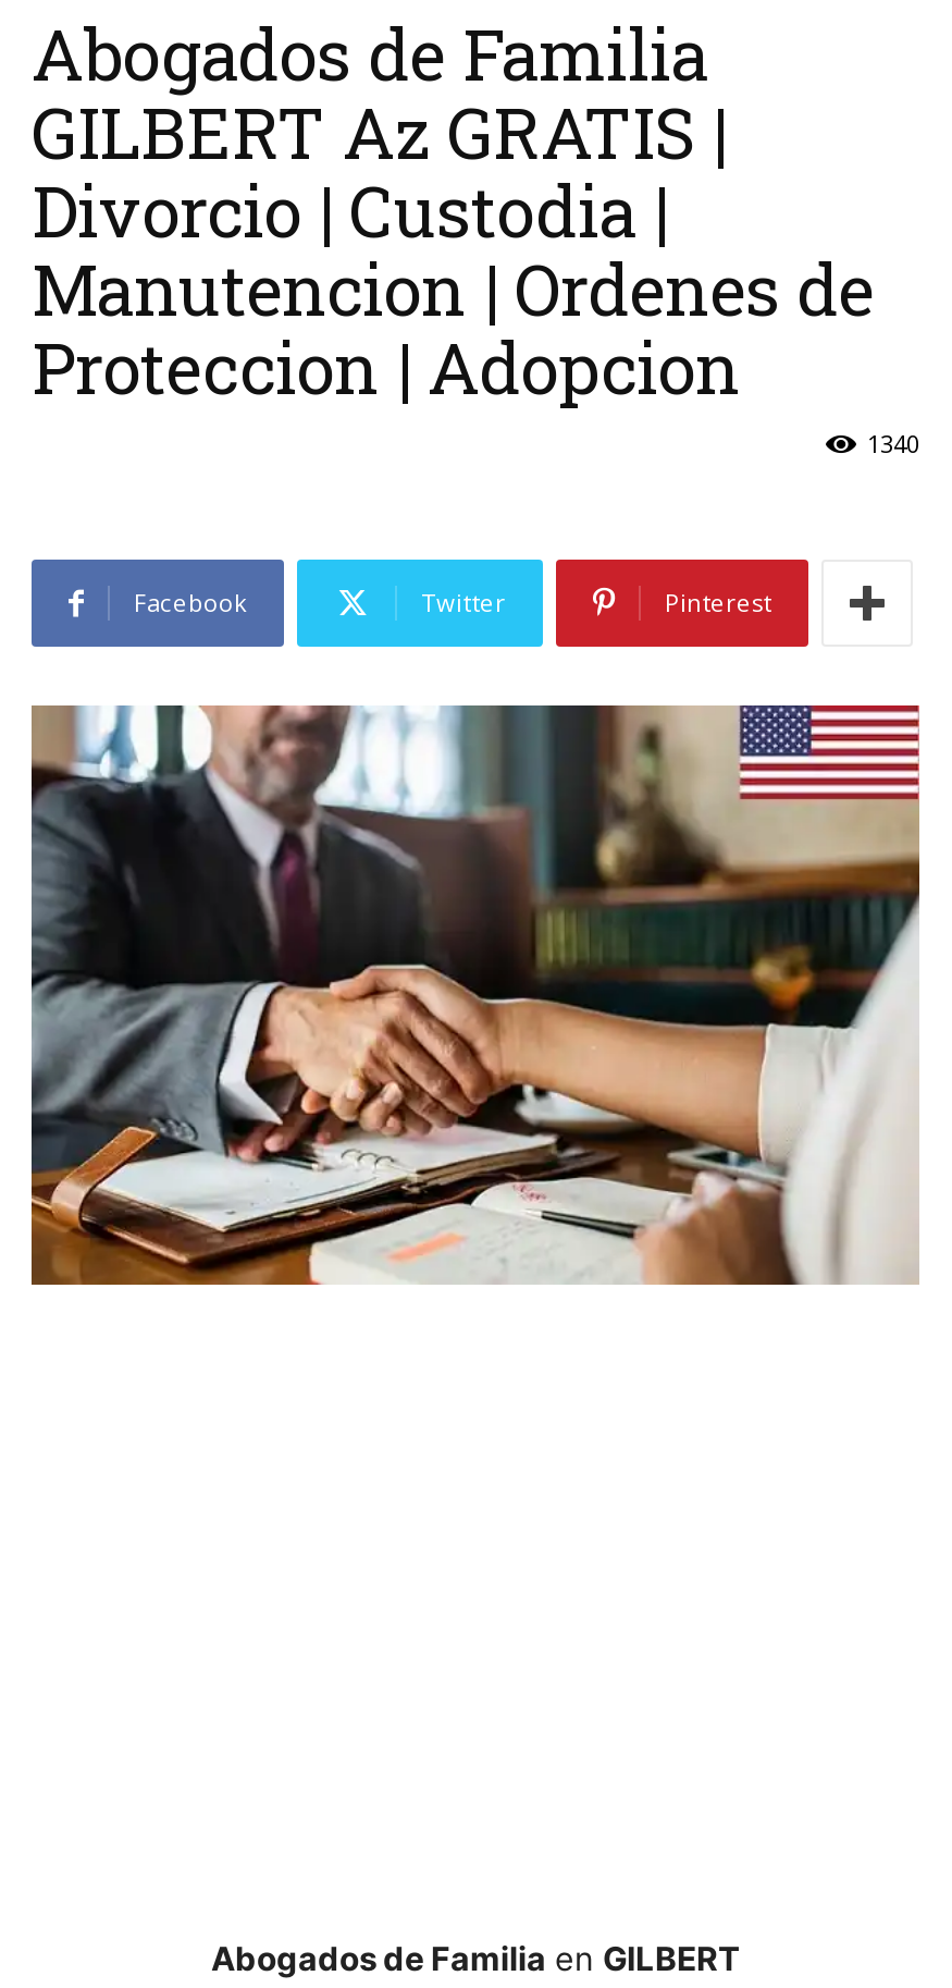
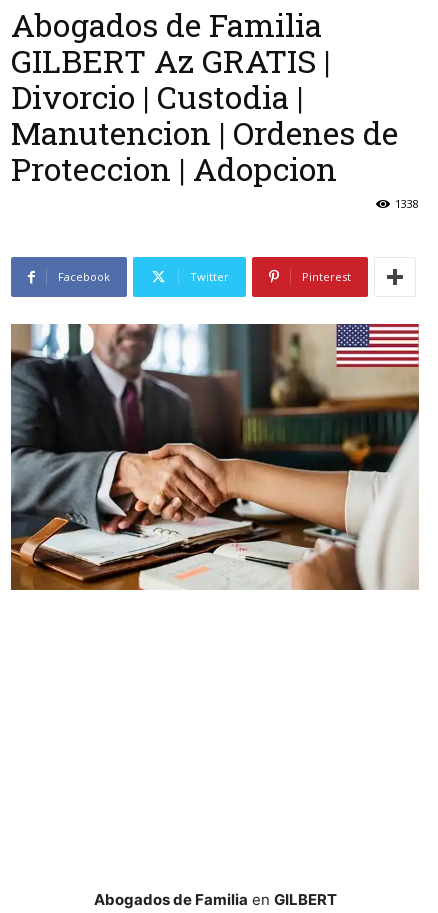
[867,427,919,459] 1340 -> [395,196,419,211] 1338

